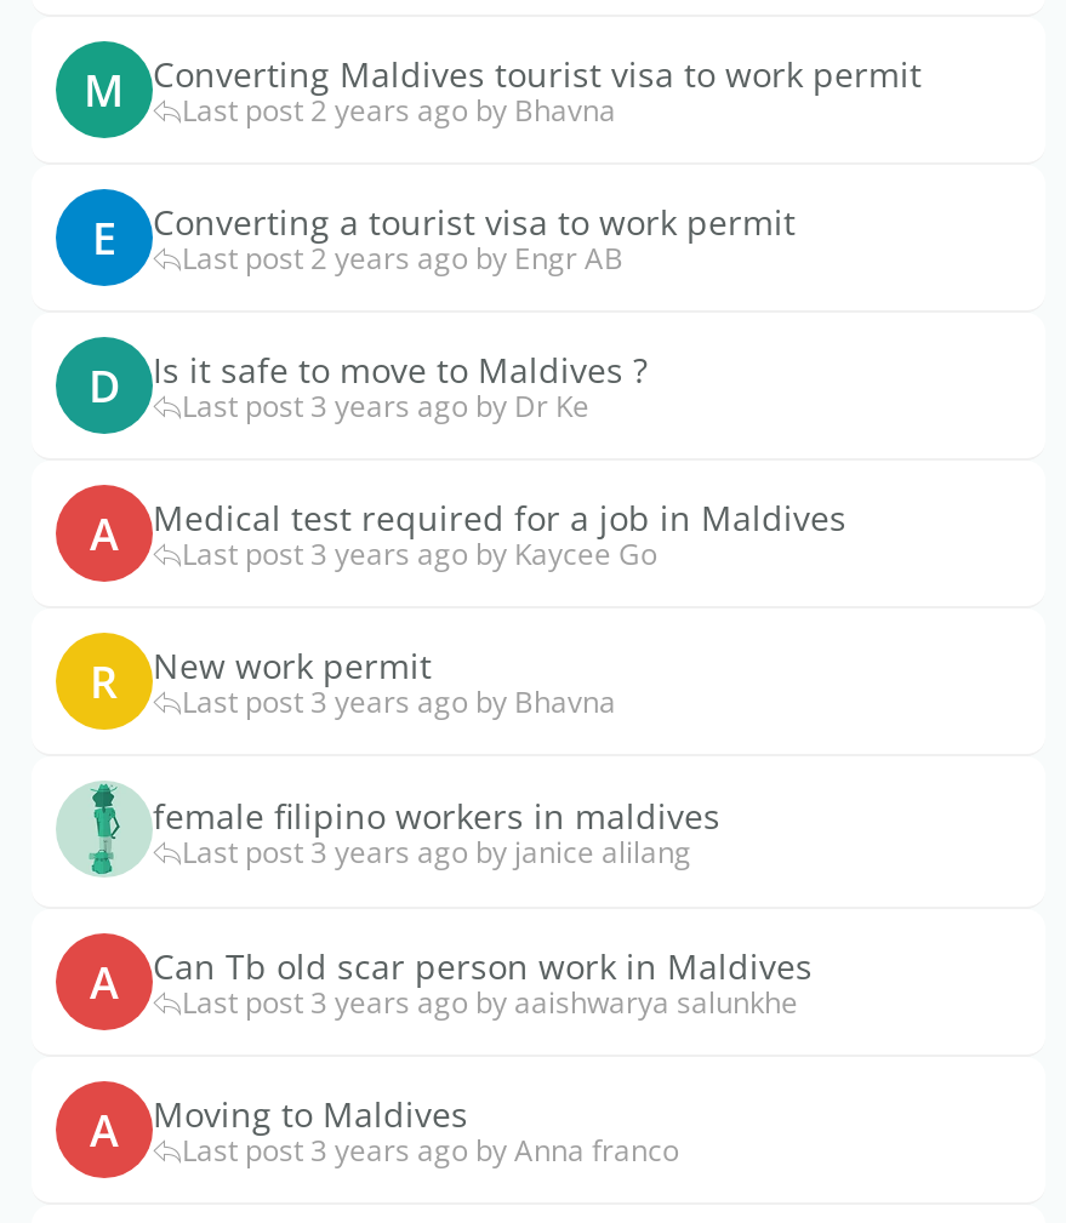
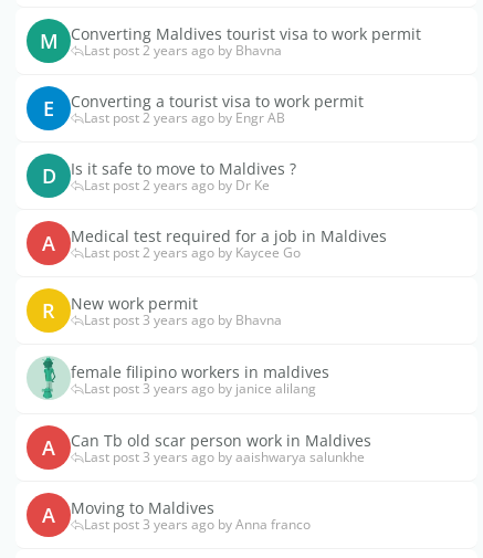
[182,386,589,427] Last post 3 years ago by Dr Ke -> [84,176,270,195] Last post 2 years ago by Dr Ke
[182,534,657,575] Last post 3 years ago by Kaycee Go -> [84,243,301,262] Last post 2 years ago by Kaycee Go

